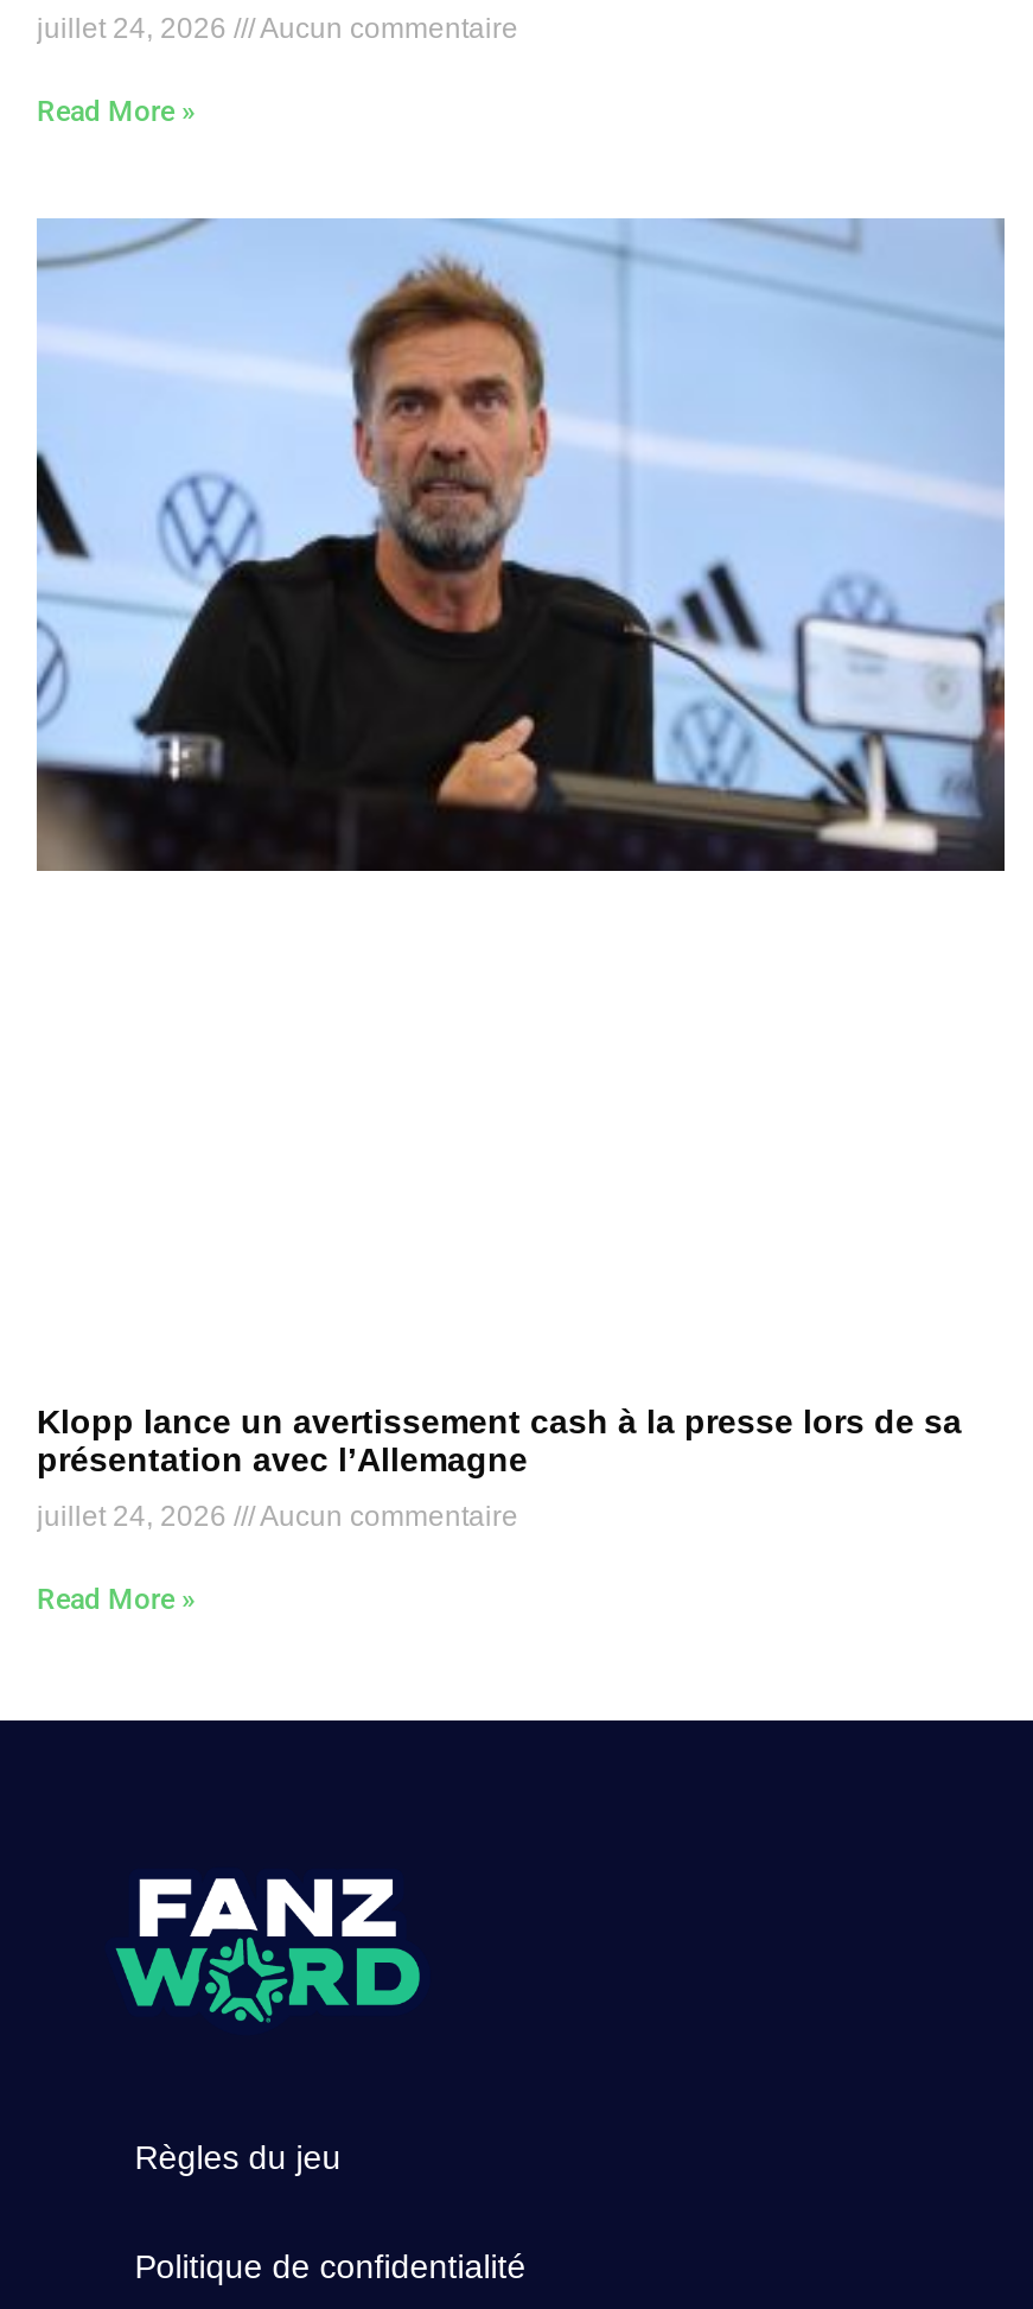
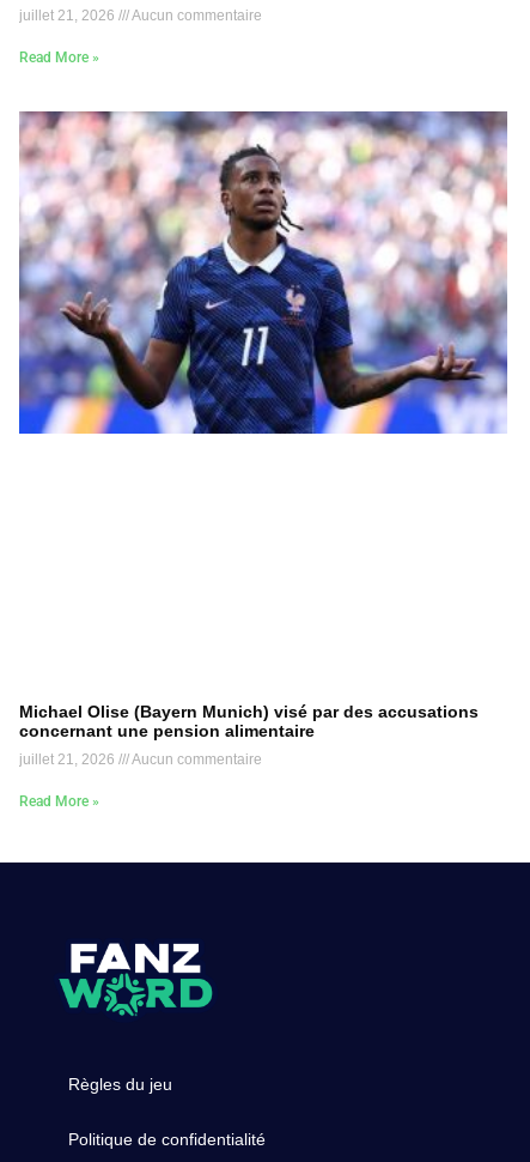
[37,12,518,45] juillet 24, 2026 Aucun commentaire -> [19,7,262,24] juillet 21, 2026 Aucun commentaire
[34,218,1007,873] [image] -> [18,110,508,435] [image]
[37,1402,962,1477] Klopp lance un avertissement cash à la presse lors de sa | présentation avec l’Allemagne -> [19,702,479,740] Michael Olise (Bayern Munich) visé par des accusations | concernant une pension alimentaire
[37,1499,518,1532] juillet 24, 2026 Aucun commentaire -> [19,751,262,768] juillet 21, 2026 Aucun commentaire

